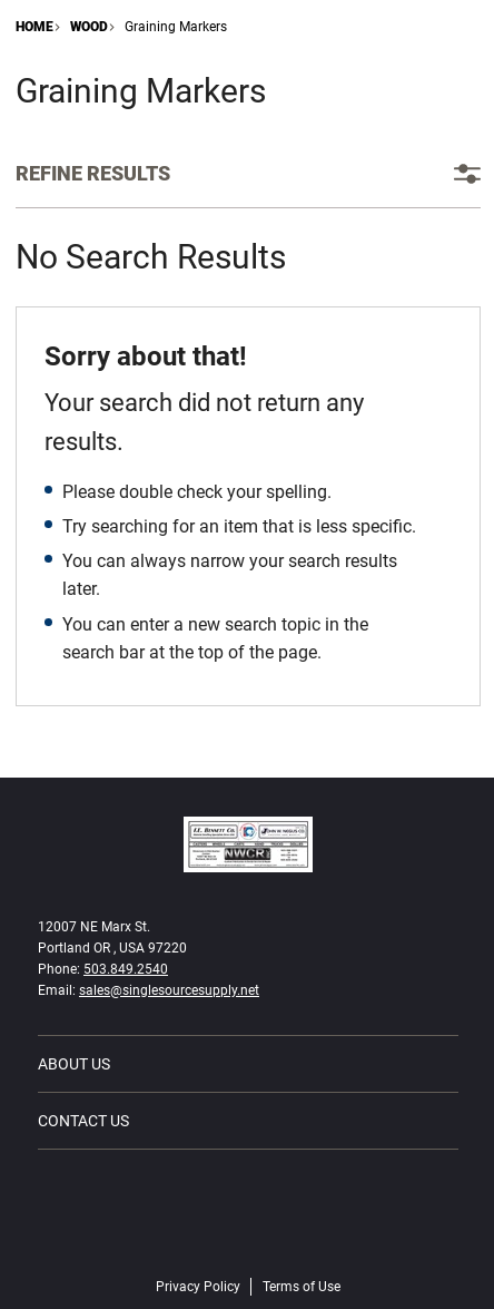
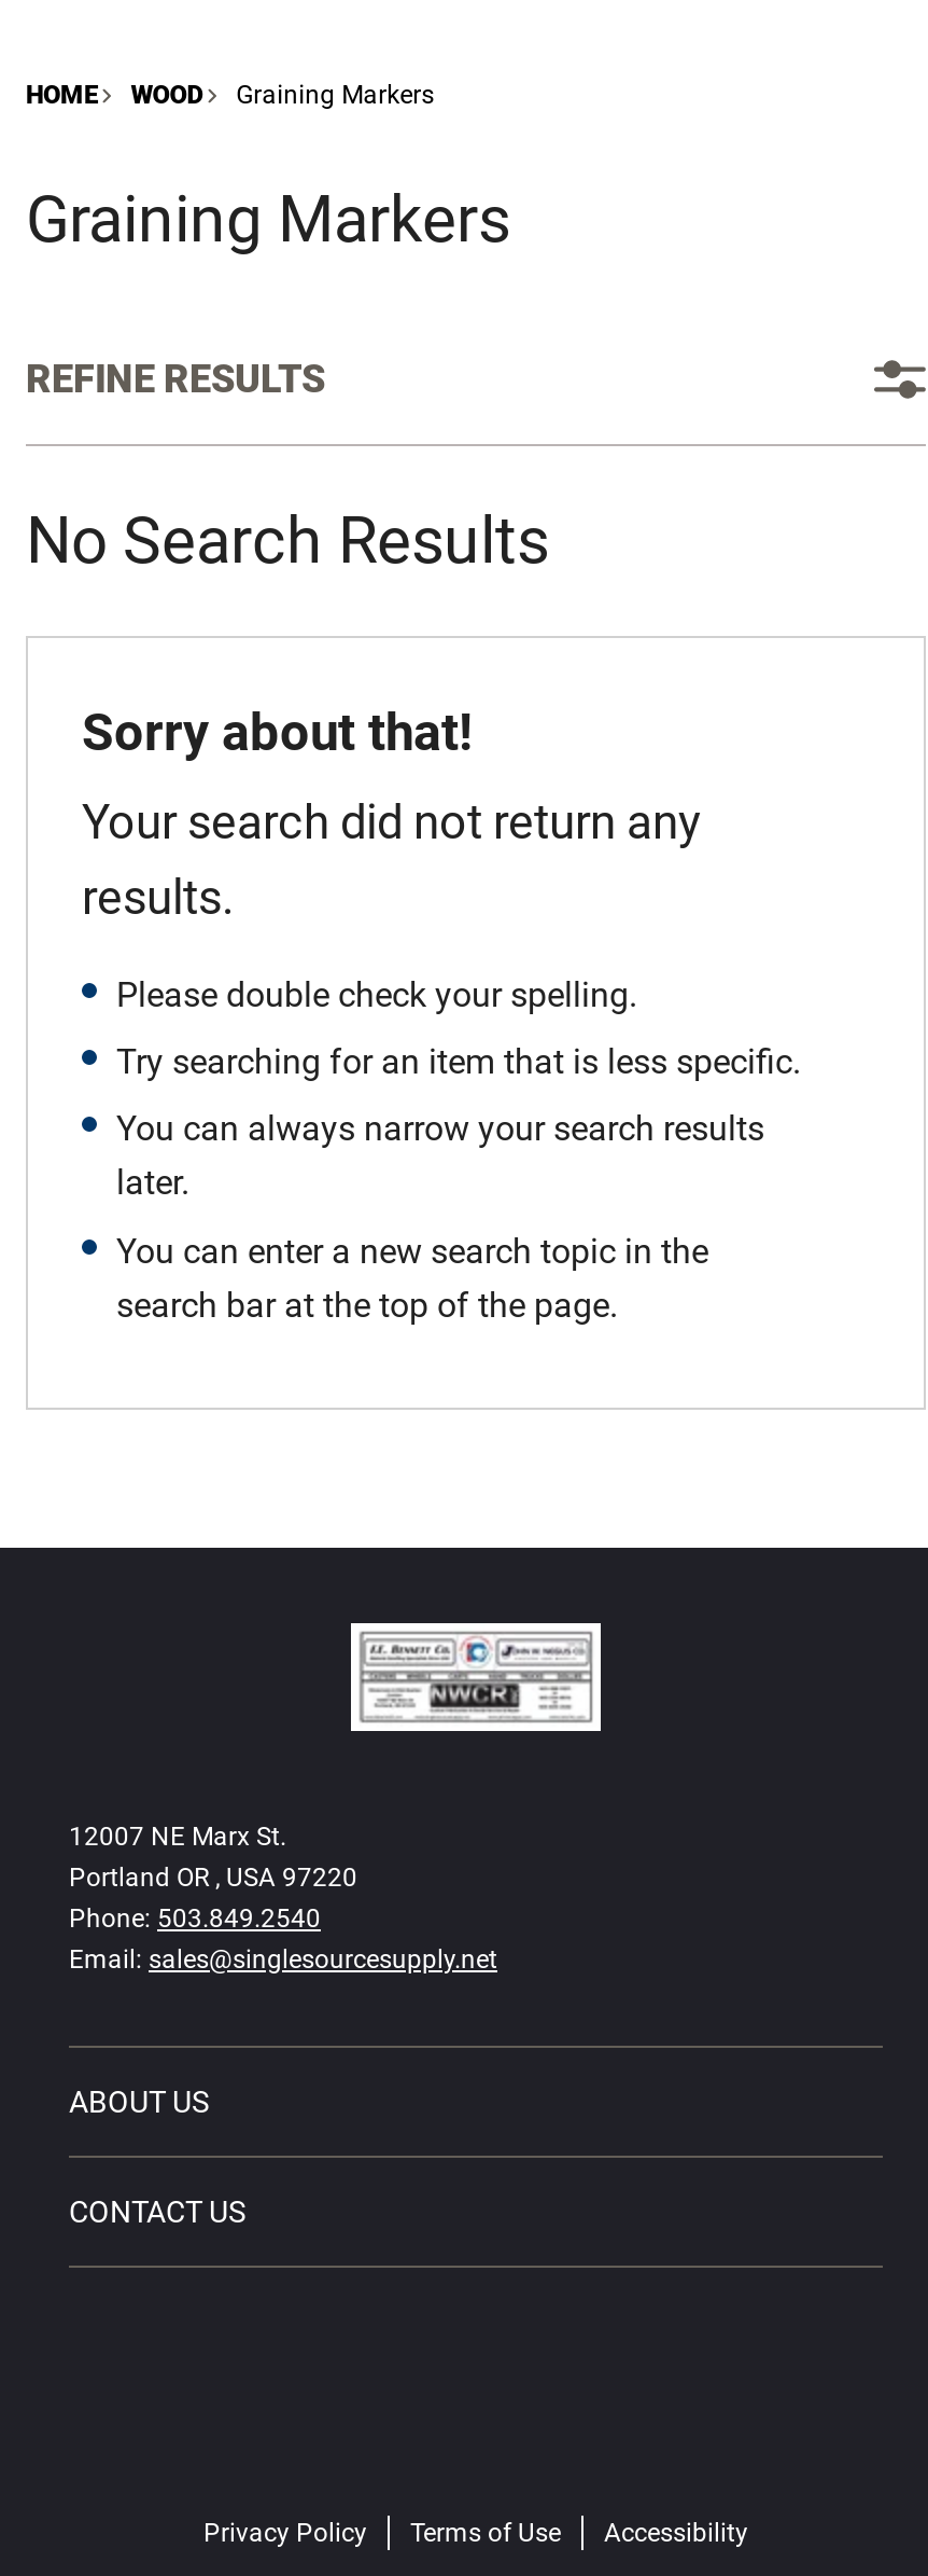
none -> [604,2518,748,2548] Accessibility

